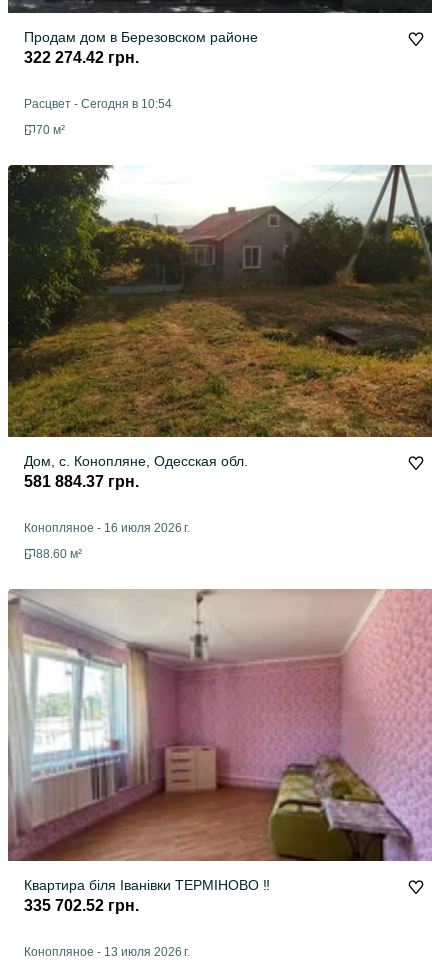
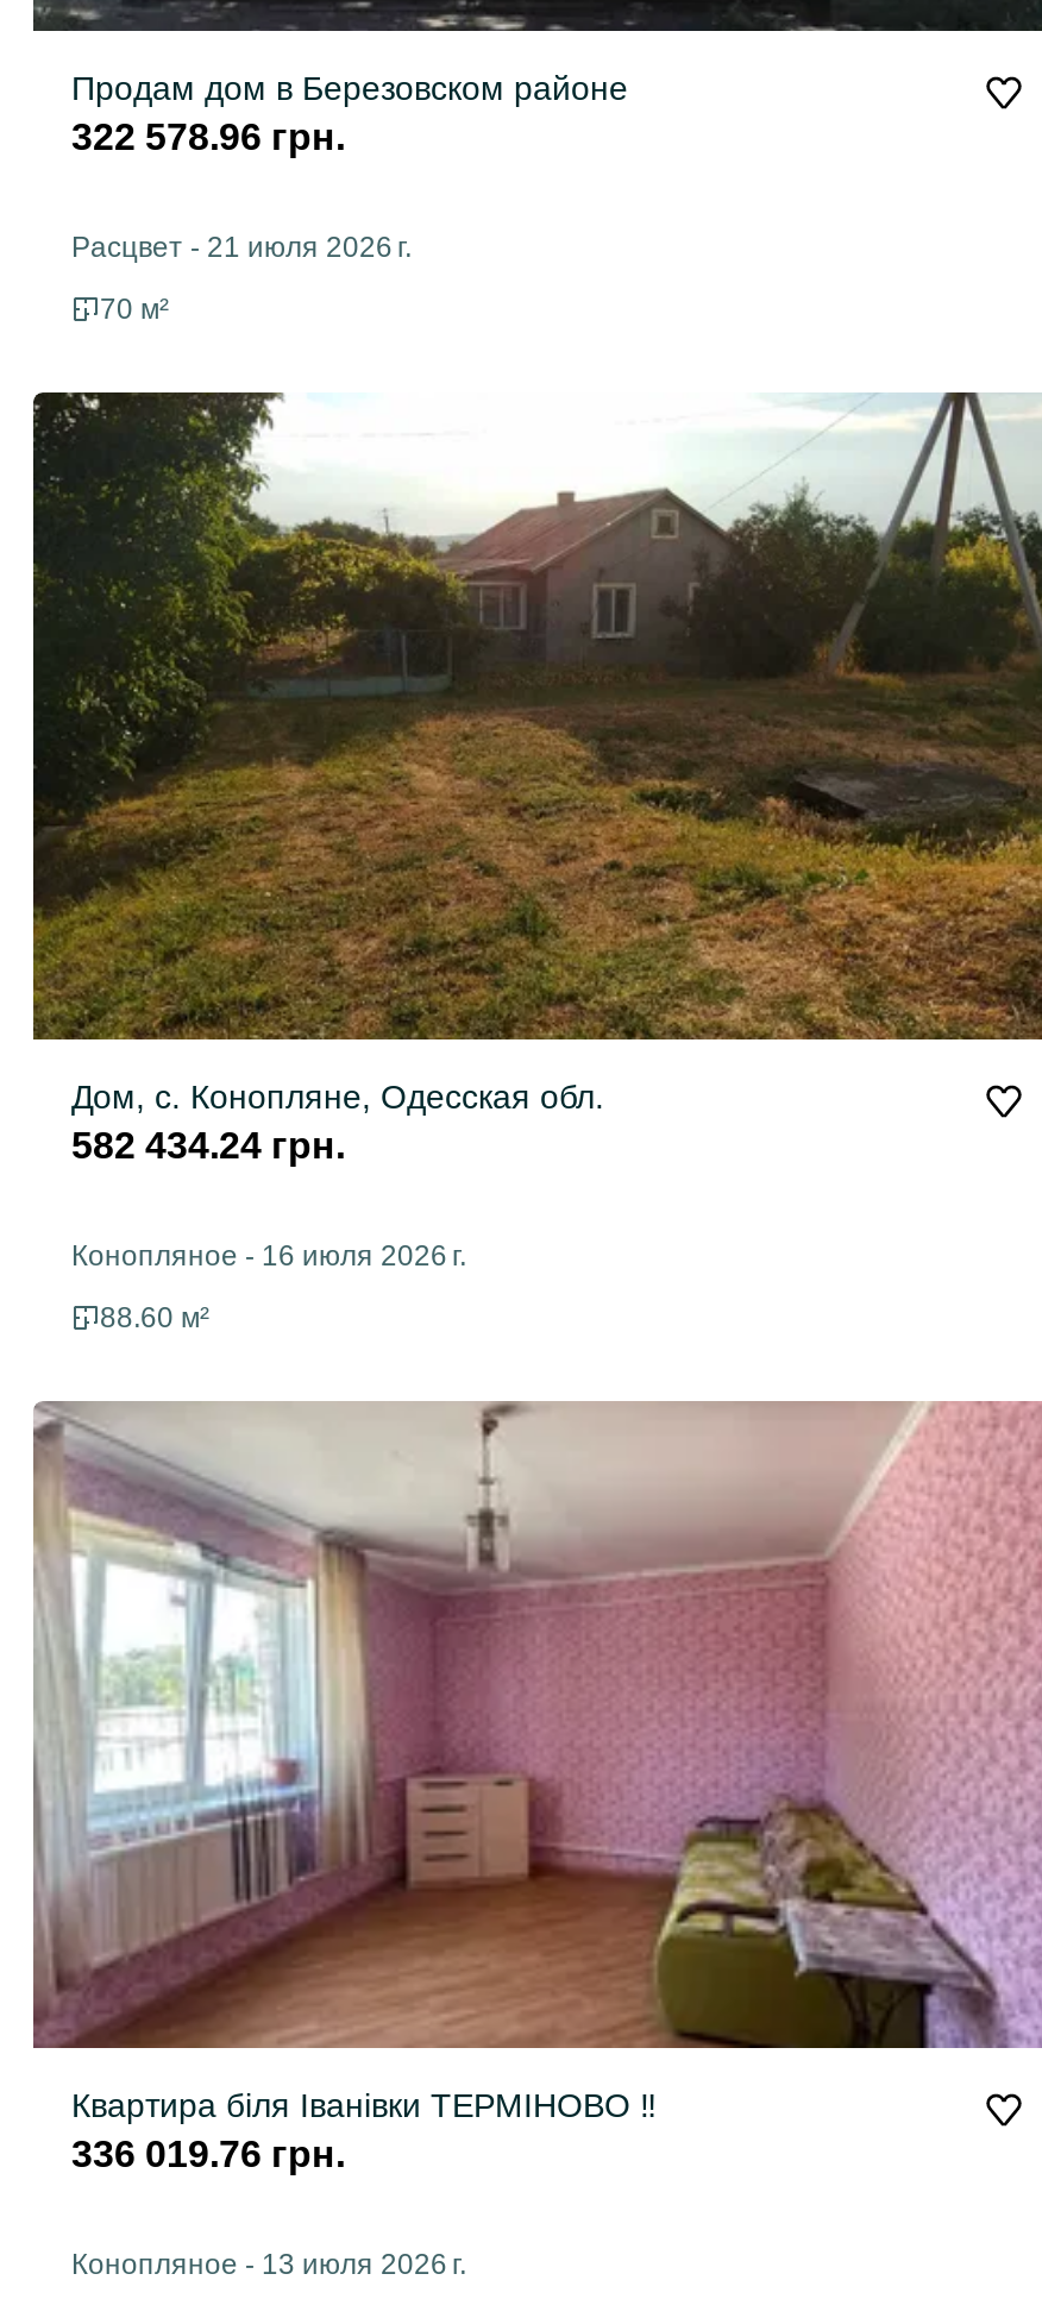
[24,49,139,66] 322 274.42 грн. -> [71,117,345,158] 322 578.96 грн.
[24,97,172,111] Расцвет - Сегодня в 10:54 -> [71,231,412,265] Расцвет - 21 июля 2026 г.
[24,473,139,490] 581 884.37 грн. -> [71,1126,345,1166] 582 434.24 грн.
[24,897,139,914] 335 702.52 грн. -> [71,2134,345,2175] 336 019.76 грн.

